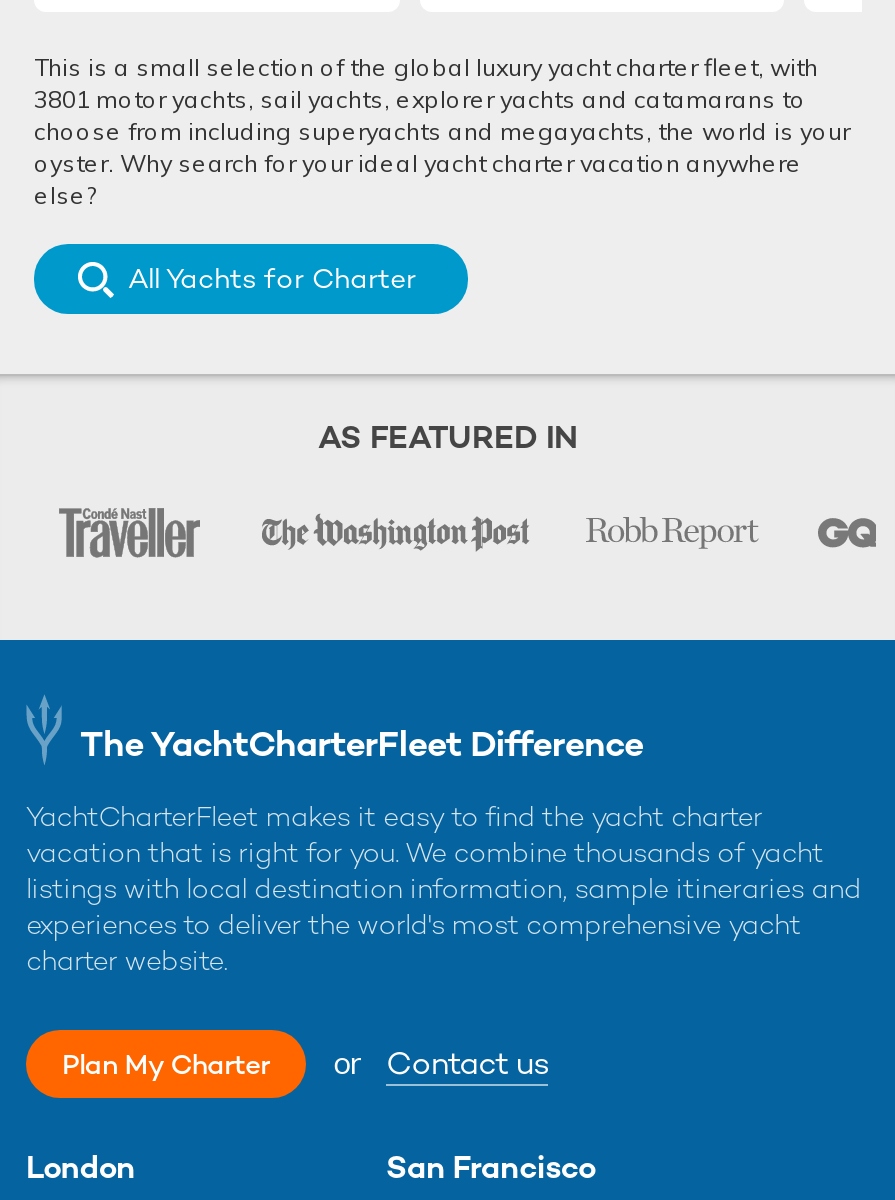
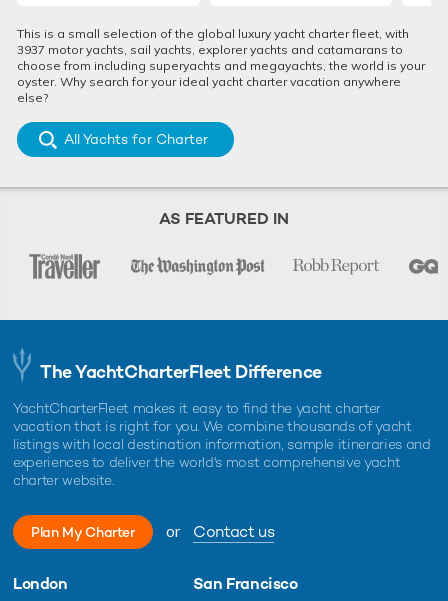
[34,83,806,113] 3801 motor yachts, sail yachts, explorer yachts and catamarans to -> [17,41,403,56] 3937 motor yachts, sail yachts, explorer yachts and catamarans to

